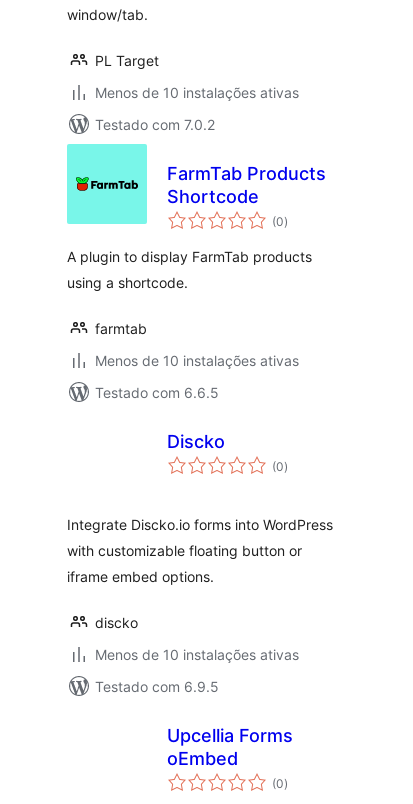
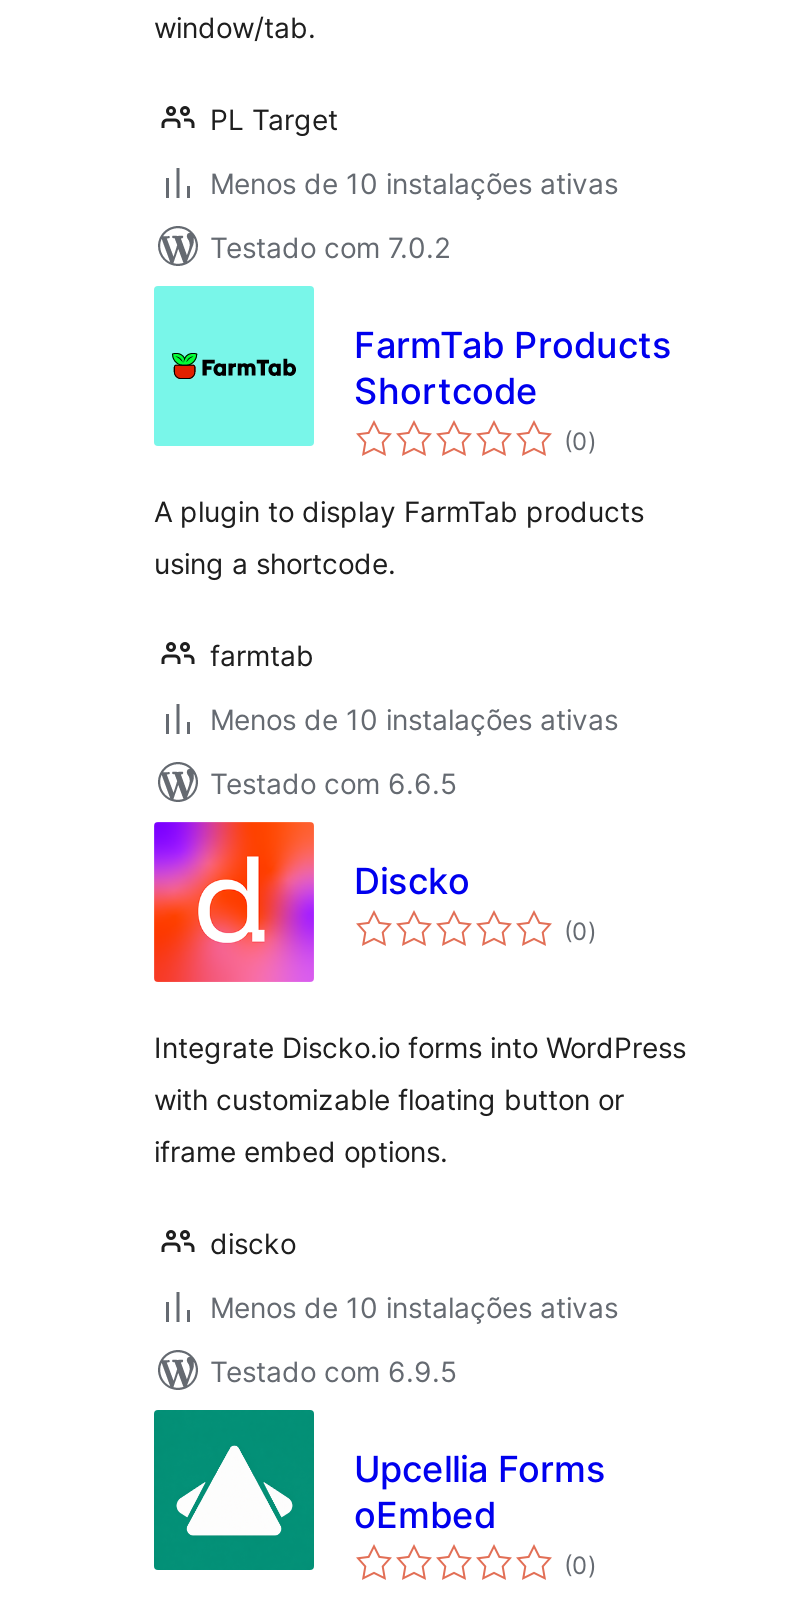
none -> [152,820,316,984] [image]
none -> [152,1408,316,1572] [image]

